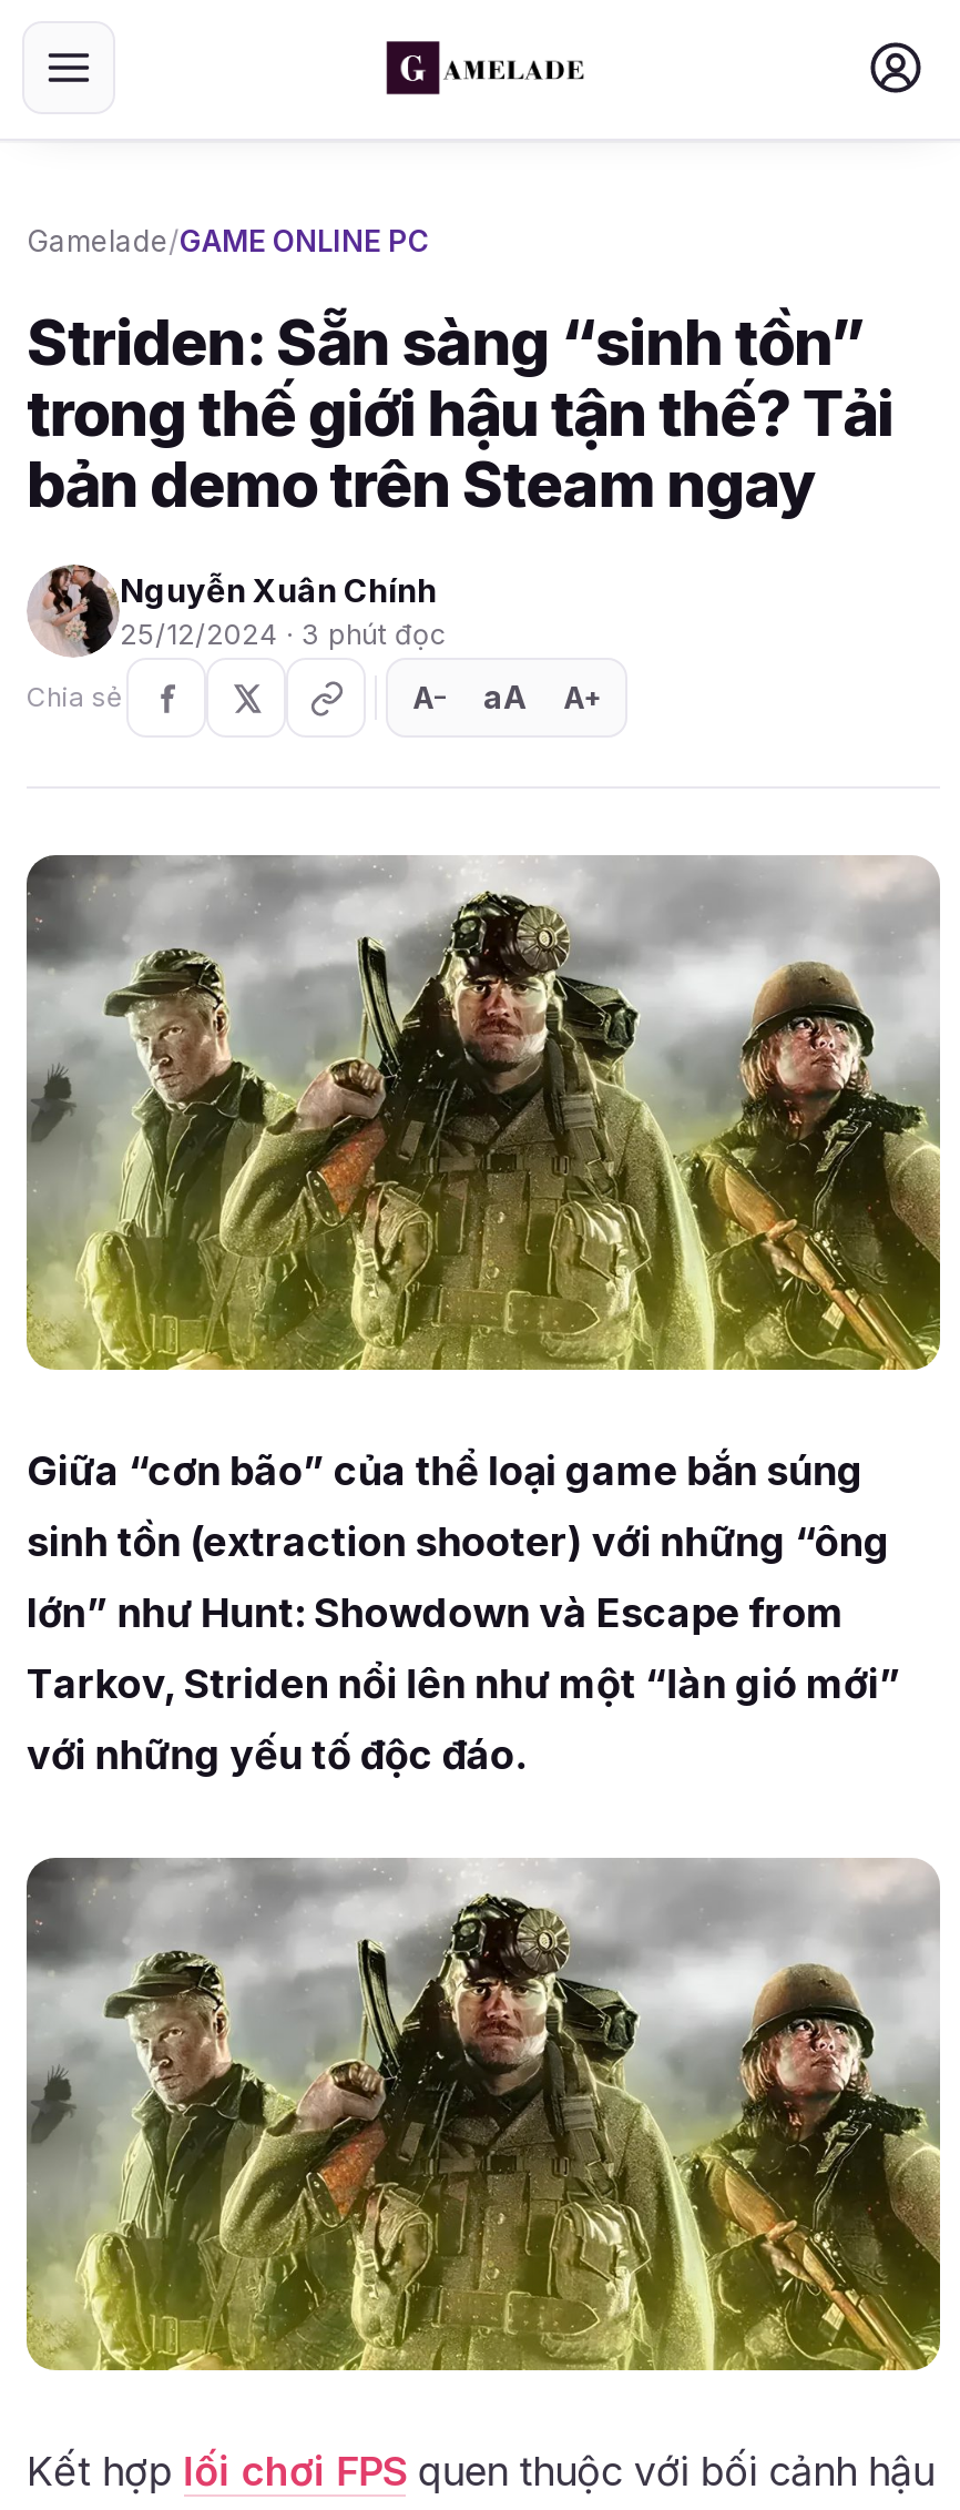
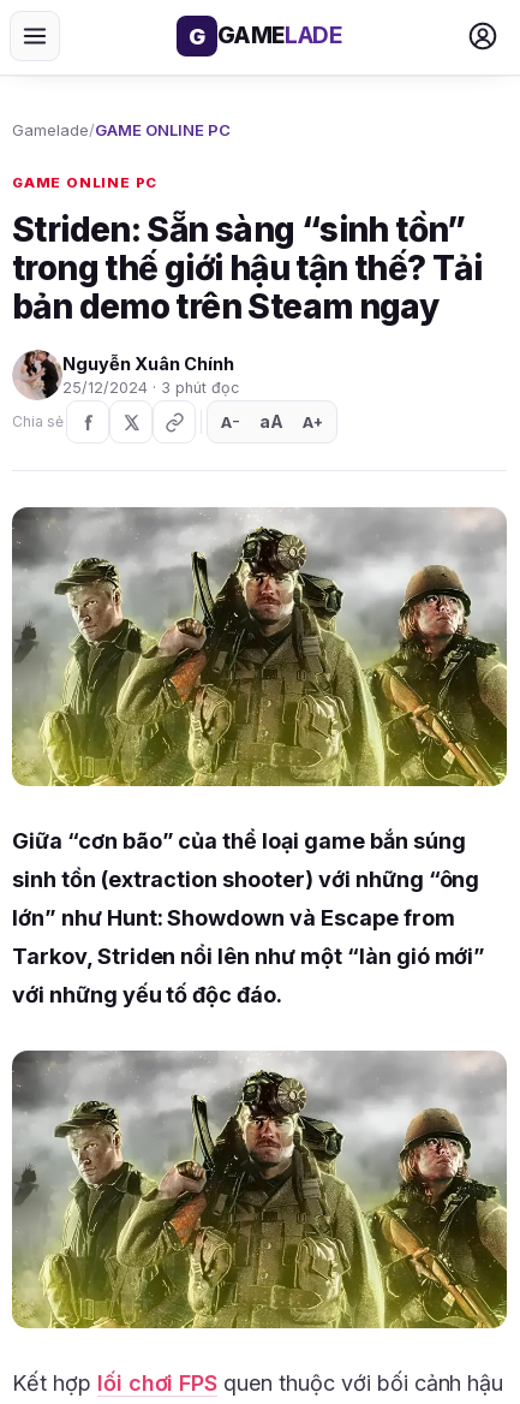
none -> [188,22,342,49] G GAMELADE
none -> [12,174,158,191] GAME ONLINE PC

